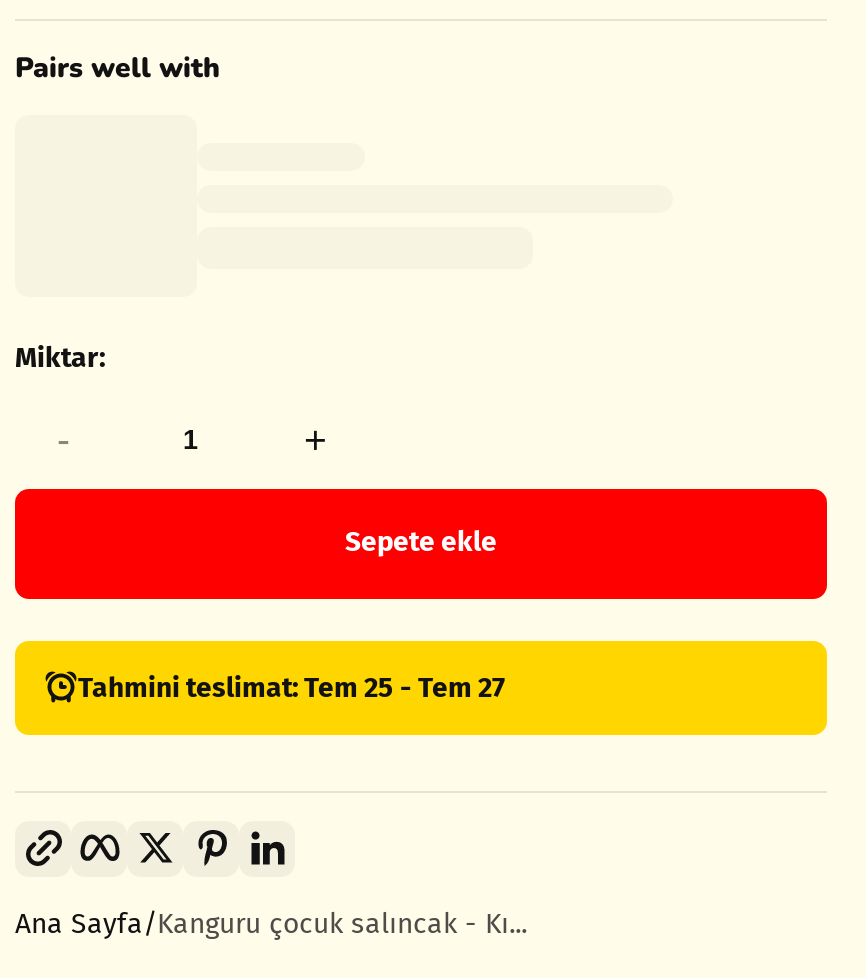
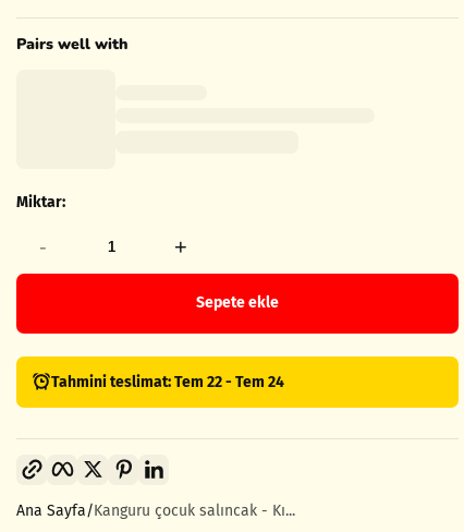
[78,670,506,704] Tahmini teslimat: Tem 25 - Tem 27 -> [51,372,284,391] Tahmini teslimat: Tem 22 - Tem 24

